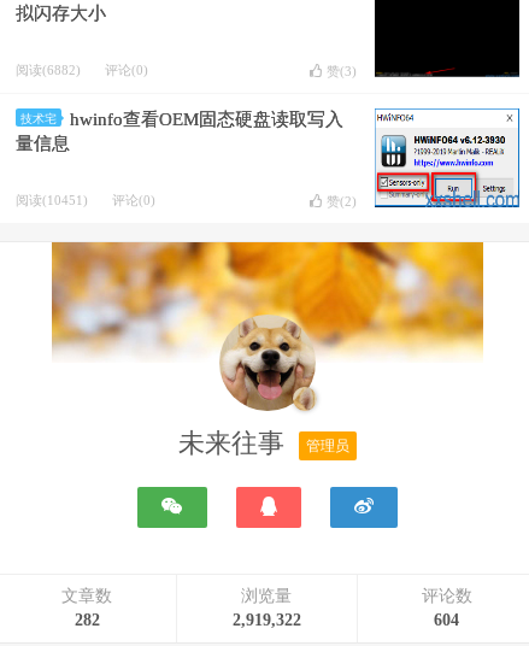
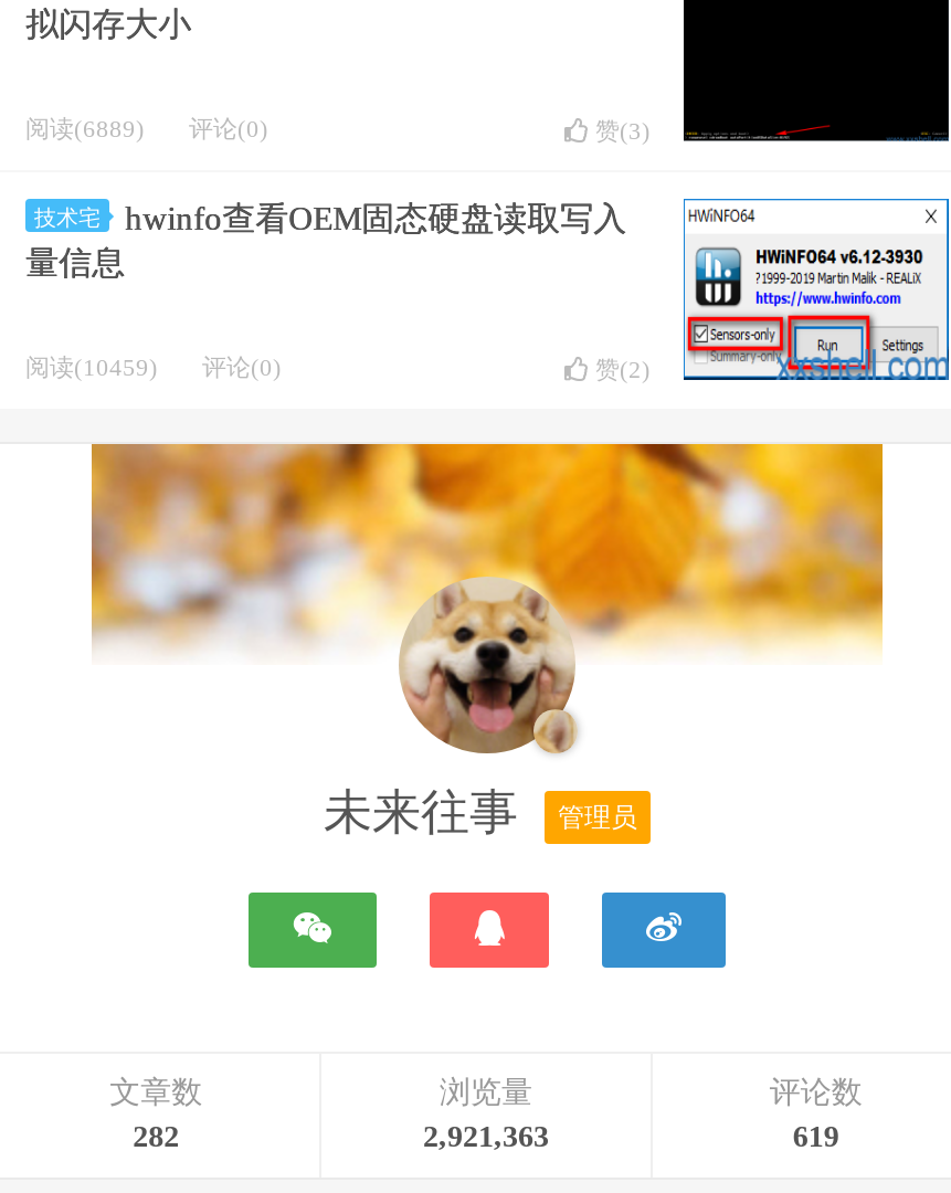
[16,63,148,77] 阅读(6882) 评论(0) -> [25,115,268,141] 阅读(6889) 评论(0)
[16,193,155,207] 阅读(10451) 评论(0) -> [25,353,282,380] 阅读(10459) 评论(0)
[233,611,301,629] 2,919,322 -> [423,1120,549,1153] 2,921,363
[434,611,459,629] 604 -> [793,1120,839,1153] 619

